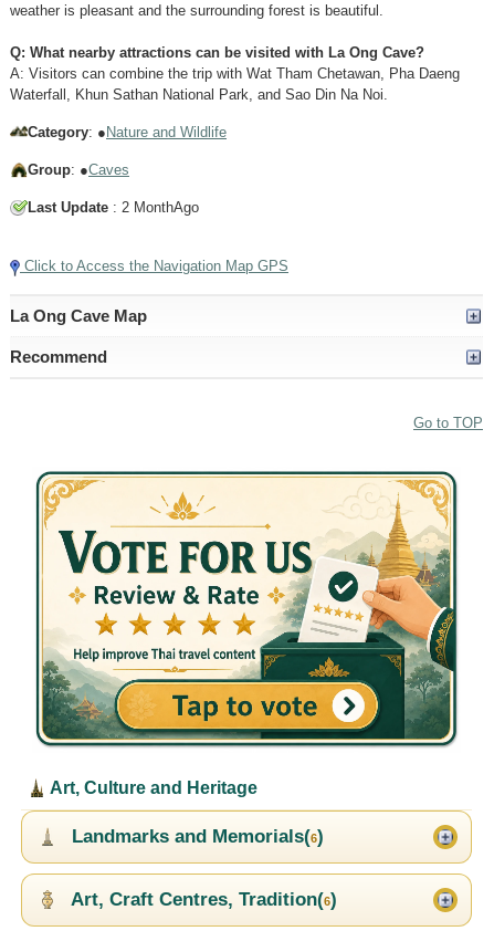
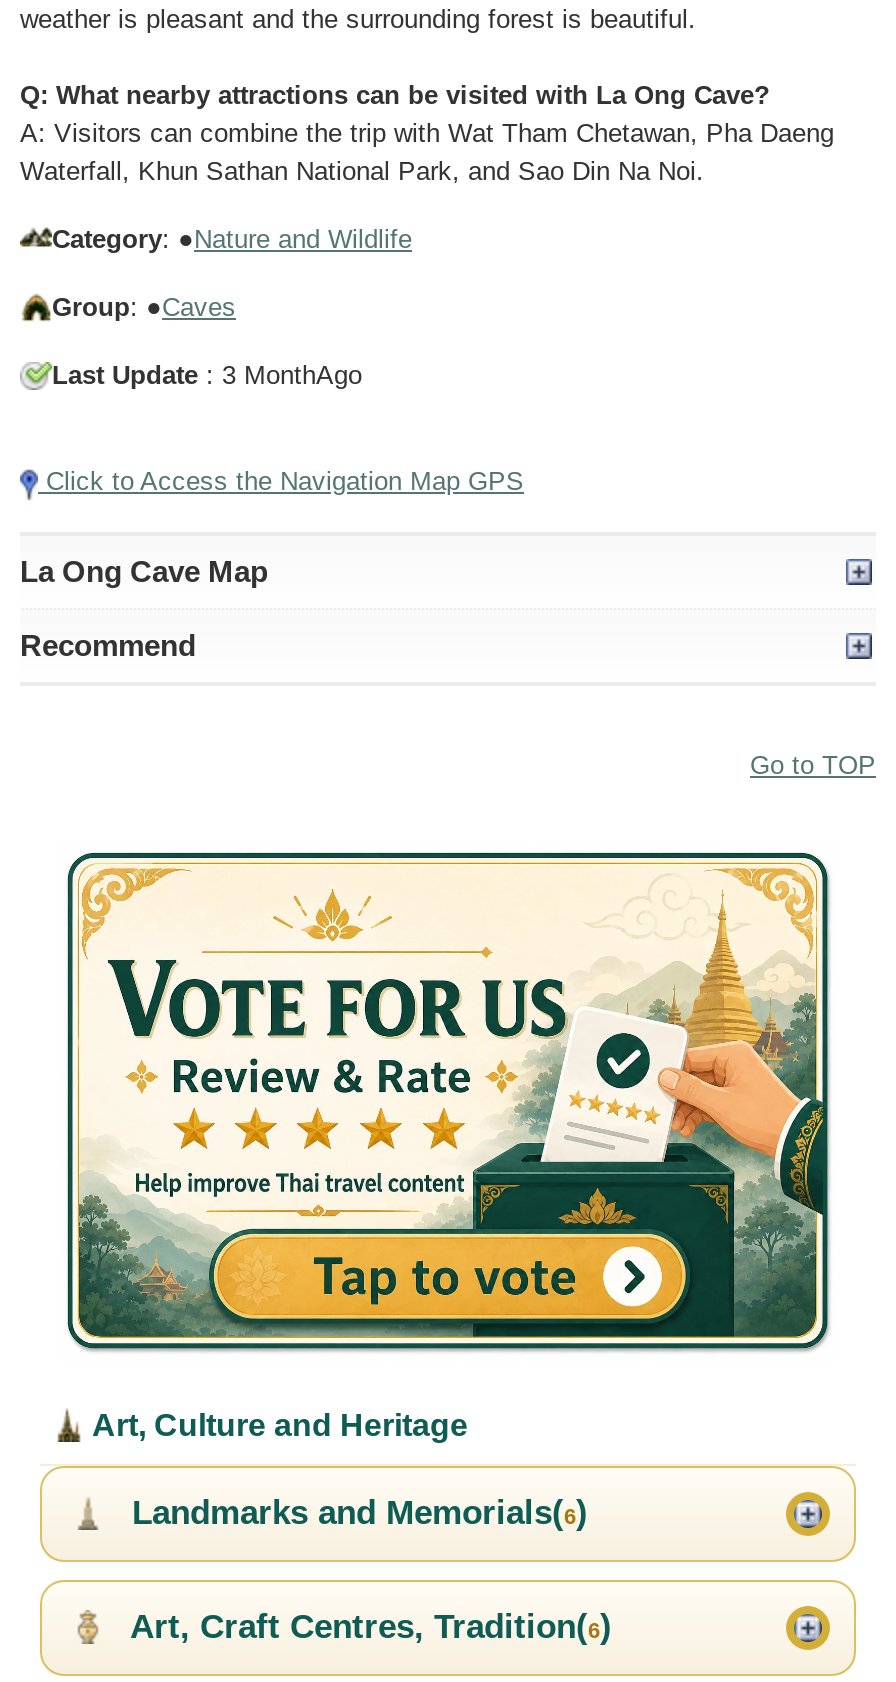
[28,199,199,216] Last Update: 2 MonthAgo -> [52,361,362,391] Last Update: 3 MonthAgo

